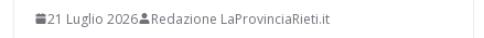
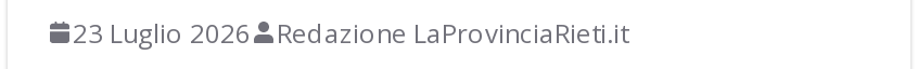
[47,9,330,28] 21 Luglio 2026 Redazione LaProvinciaRieti.it -> [73,14,628,51] 23 Luglio 2026 Redazione LaProvinciaRieti.it

